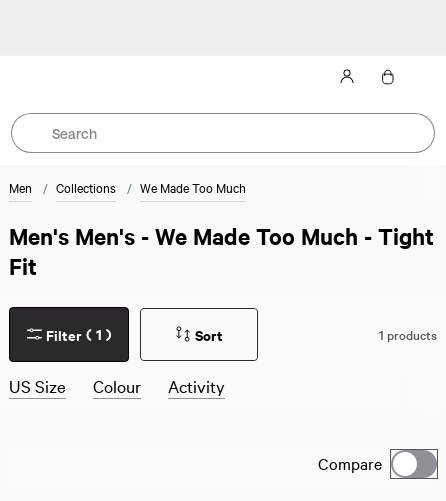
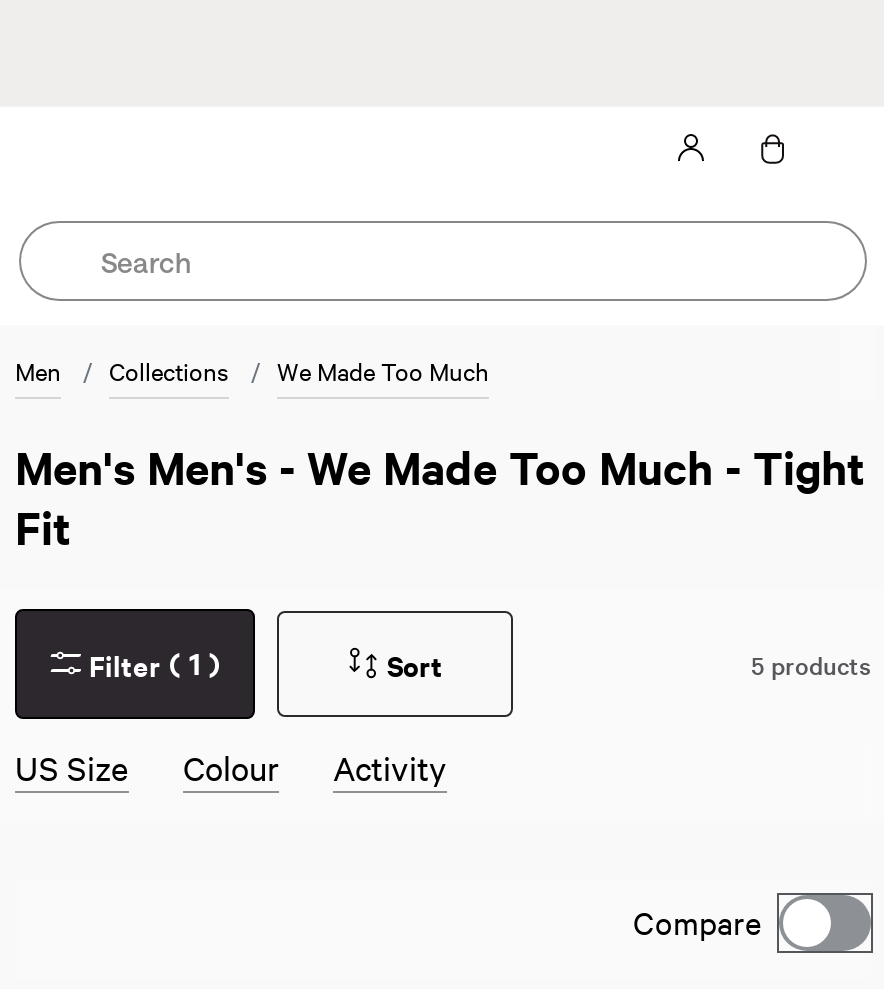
[379,325,437,343] 1 products -> [751,645,871,681] 5 products

